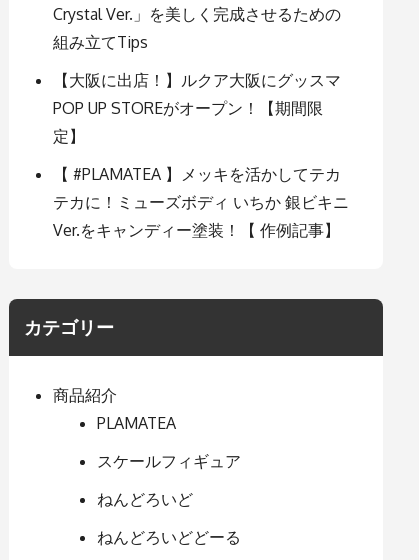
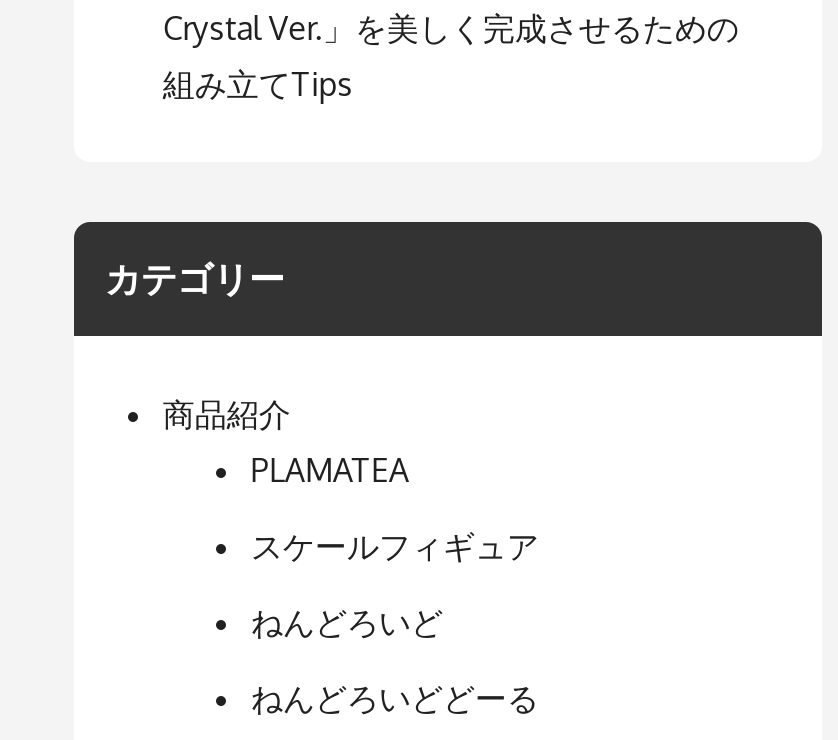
[53,70,349,240] 【大阪に出店！】ルクア大阪にグッスマ | POP UP STOREがオープン！【期間限 | 定】 | 【 #PLAMATEA 】メッキを活かしてテカ | テカに！ミューズボディ いちか 銀ビキニ | Ver.をキャンディー塗装！【 作例記事】 -> none

